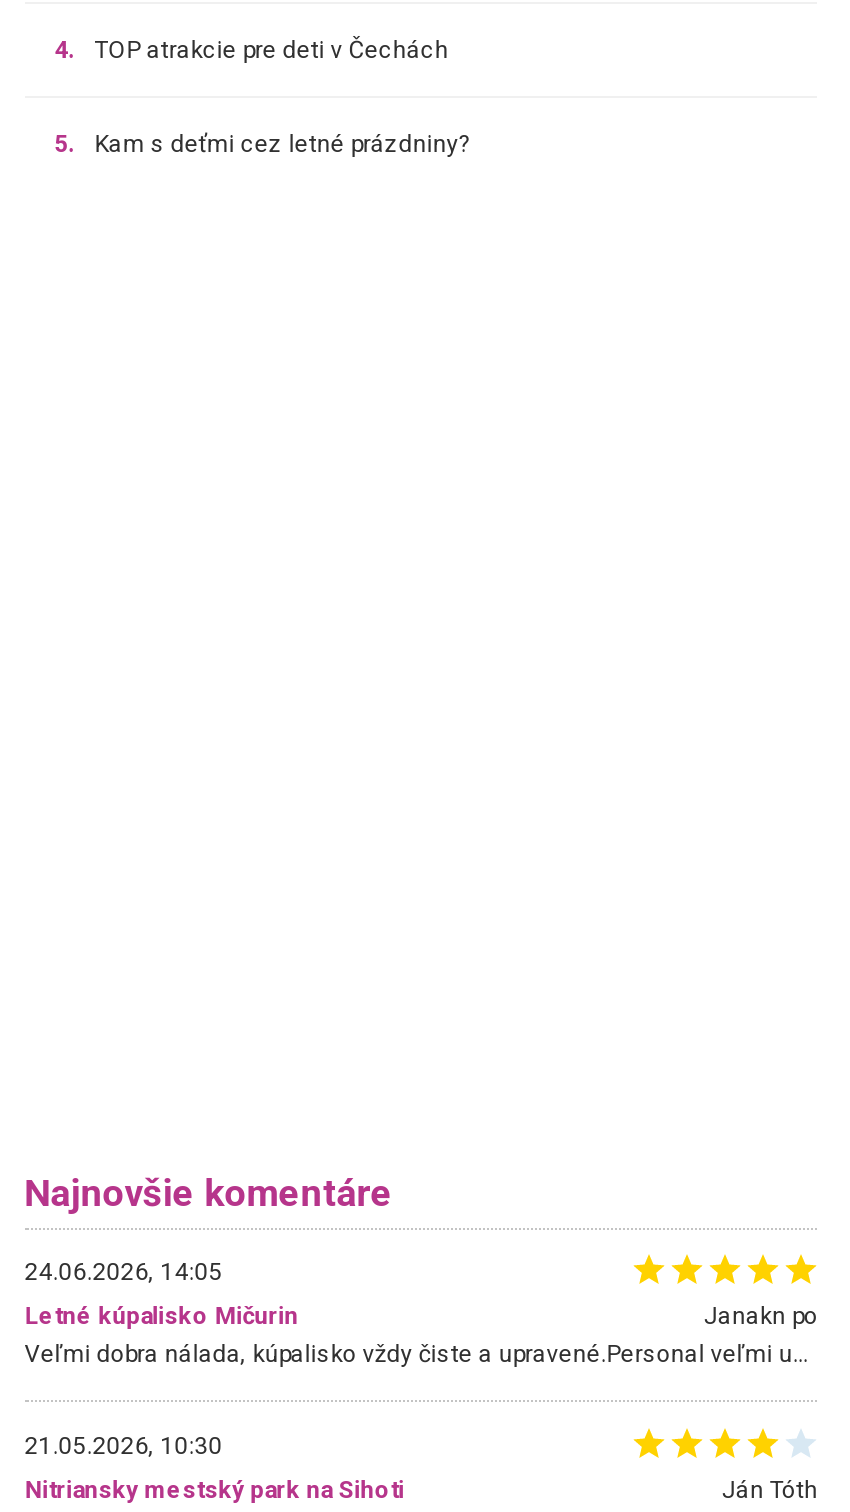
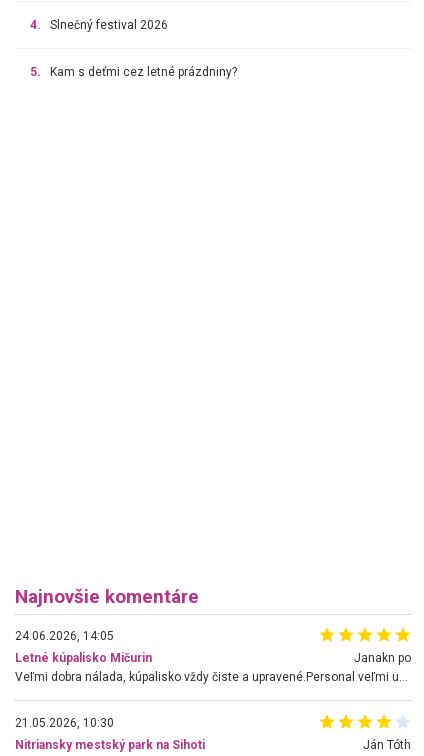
[94,35,448,63] TOP atrakcie pre deti v Čechách -> [50,18,168,32] Slnečný festival 2026

